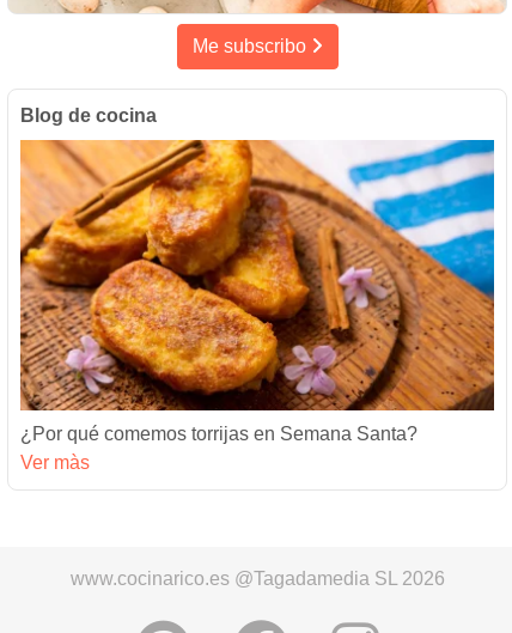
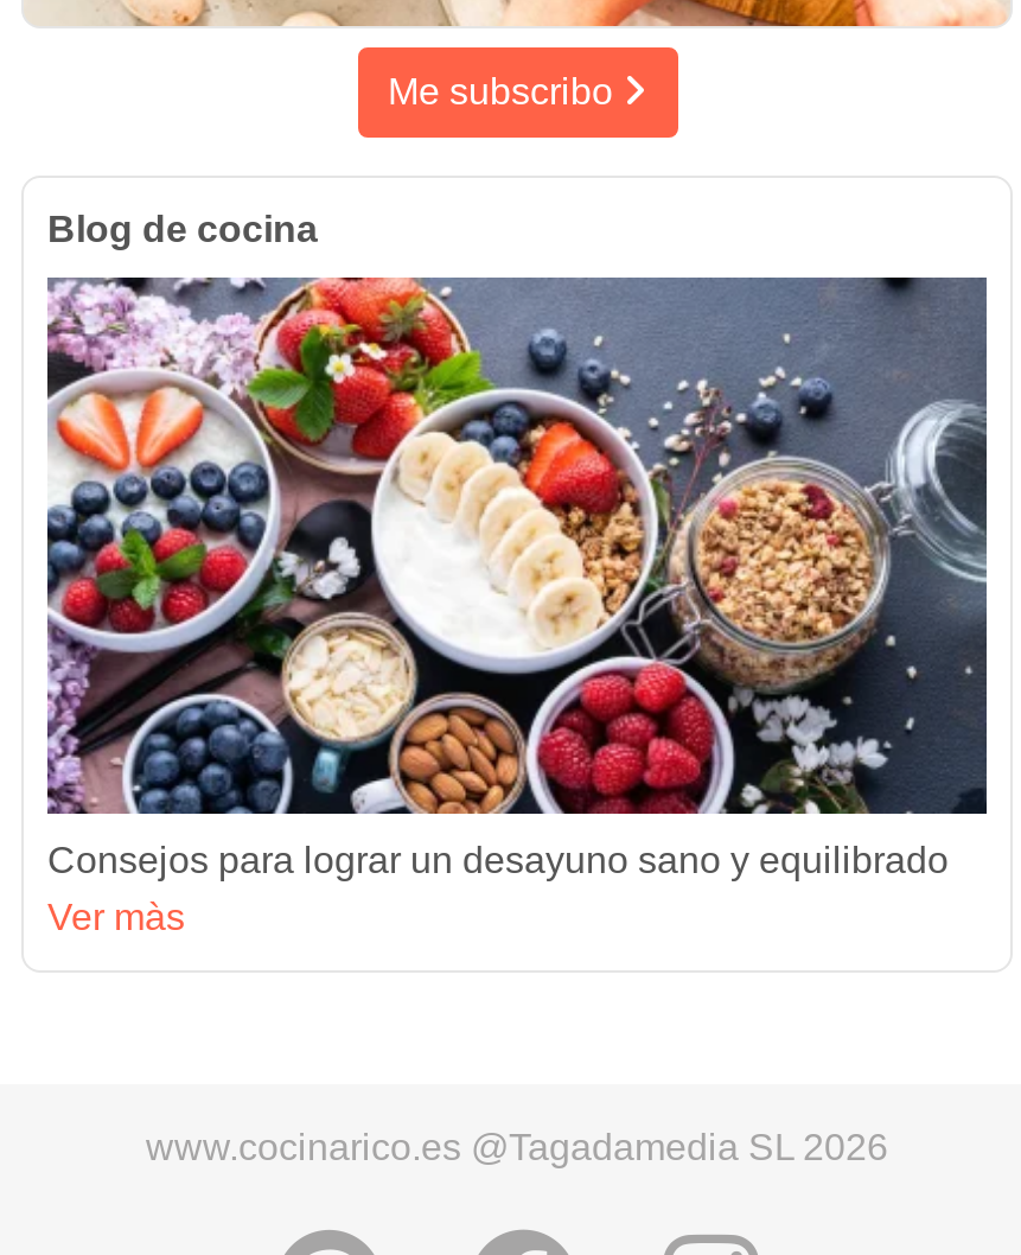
[19,139,495,445] [image] | ¿Por qué comemos torrijas en Semana Santa? -> [45,275,989,881] [image] | Consejos para lograr un desayuno sano y equilibrado

